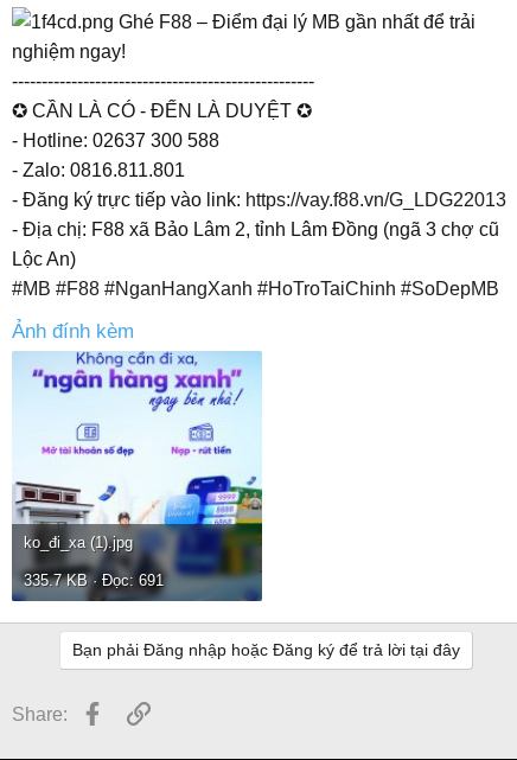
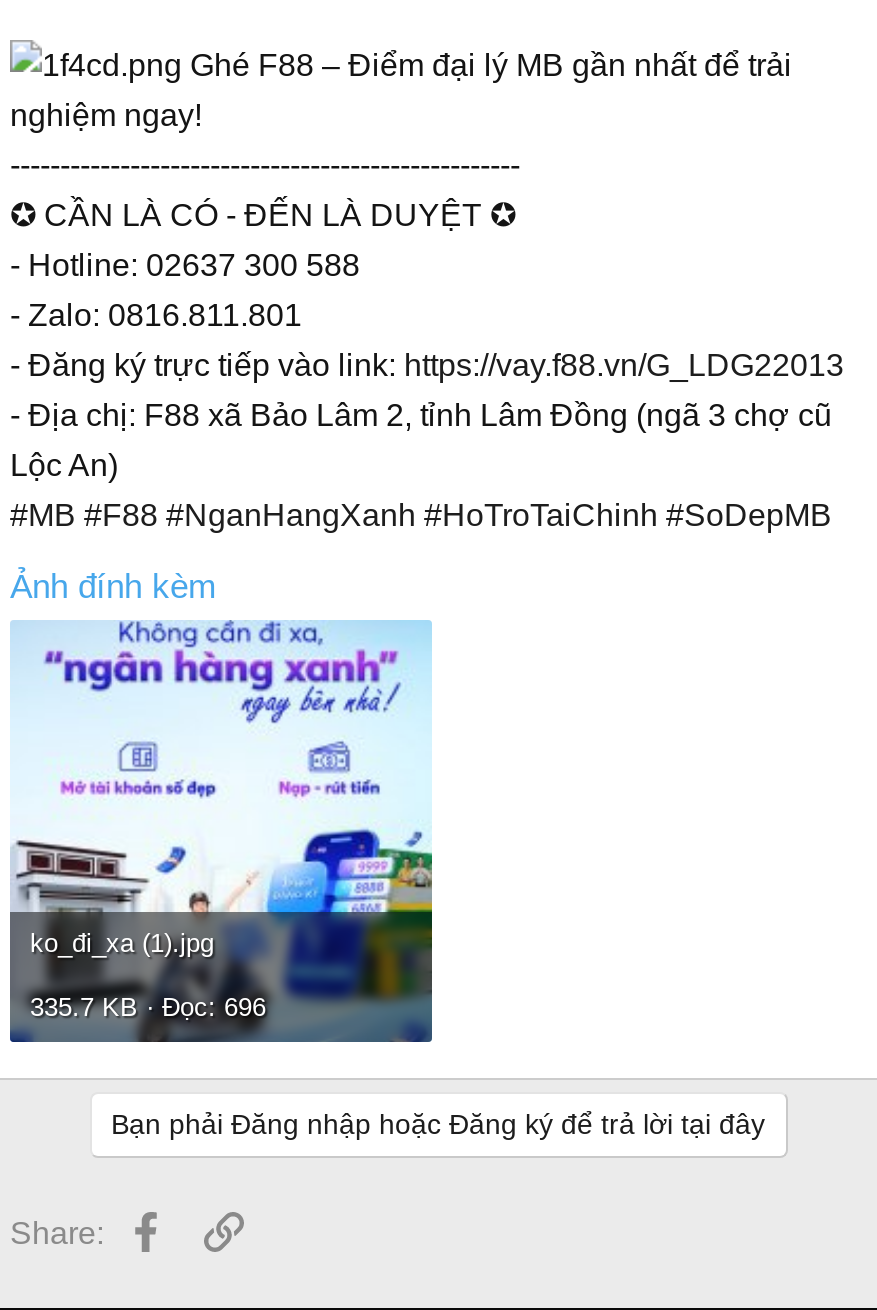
[24,571,164,589] 335.7 KB · Đọc: 691 -> [30,992,266,1022] 335.7 KB · Đọc: 696

